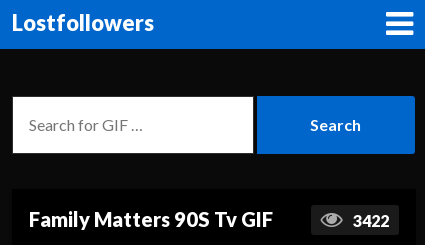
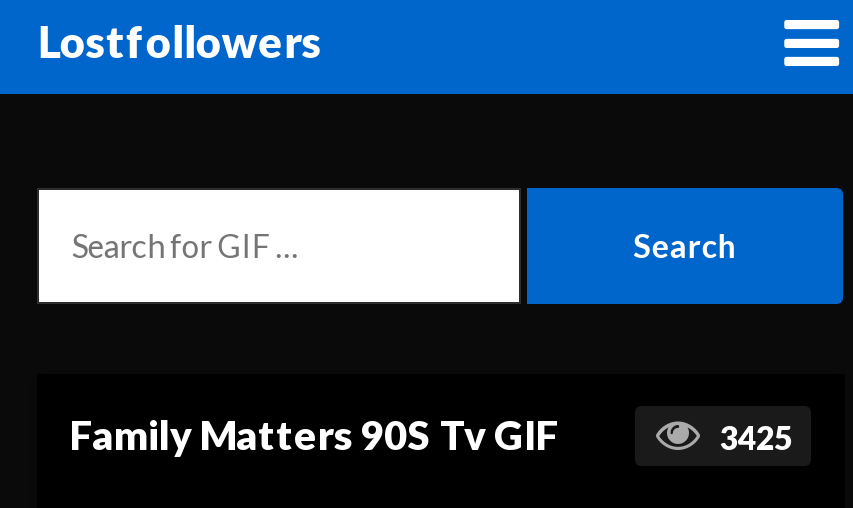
[353,211,389,230] 3422 -> [720,418,792,456] 3425

